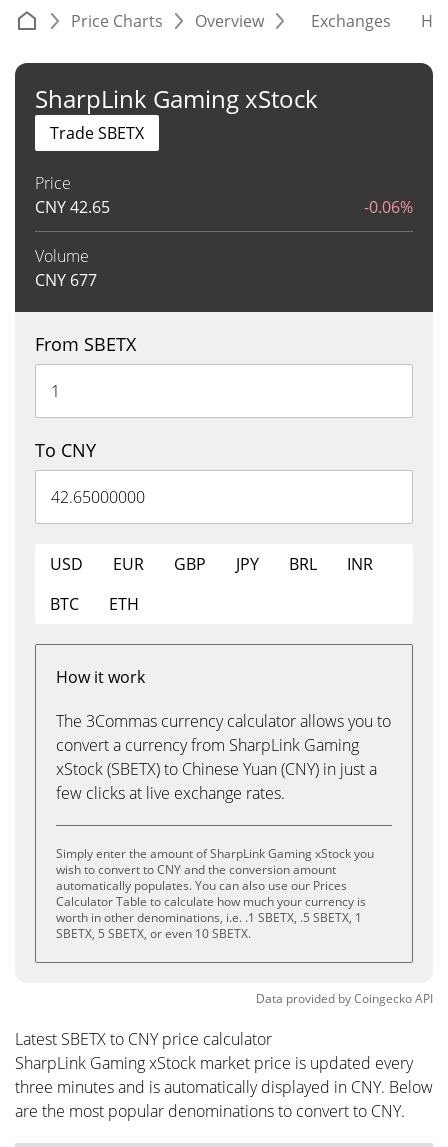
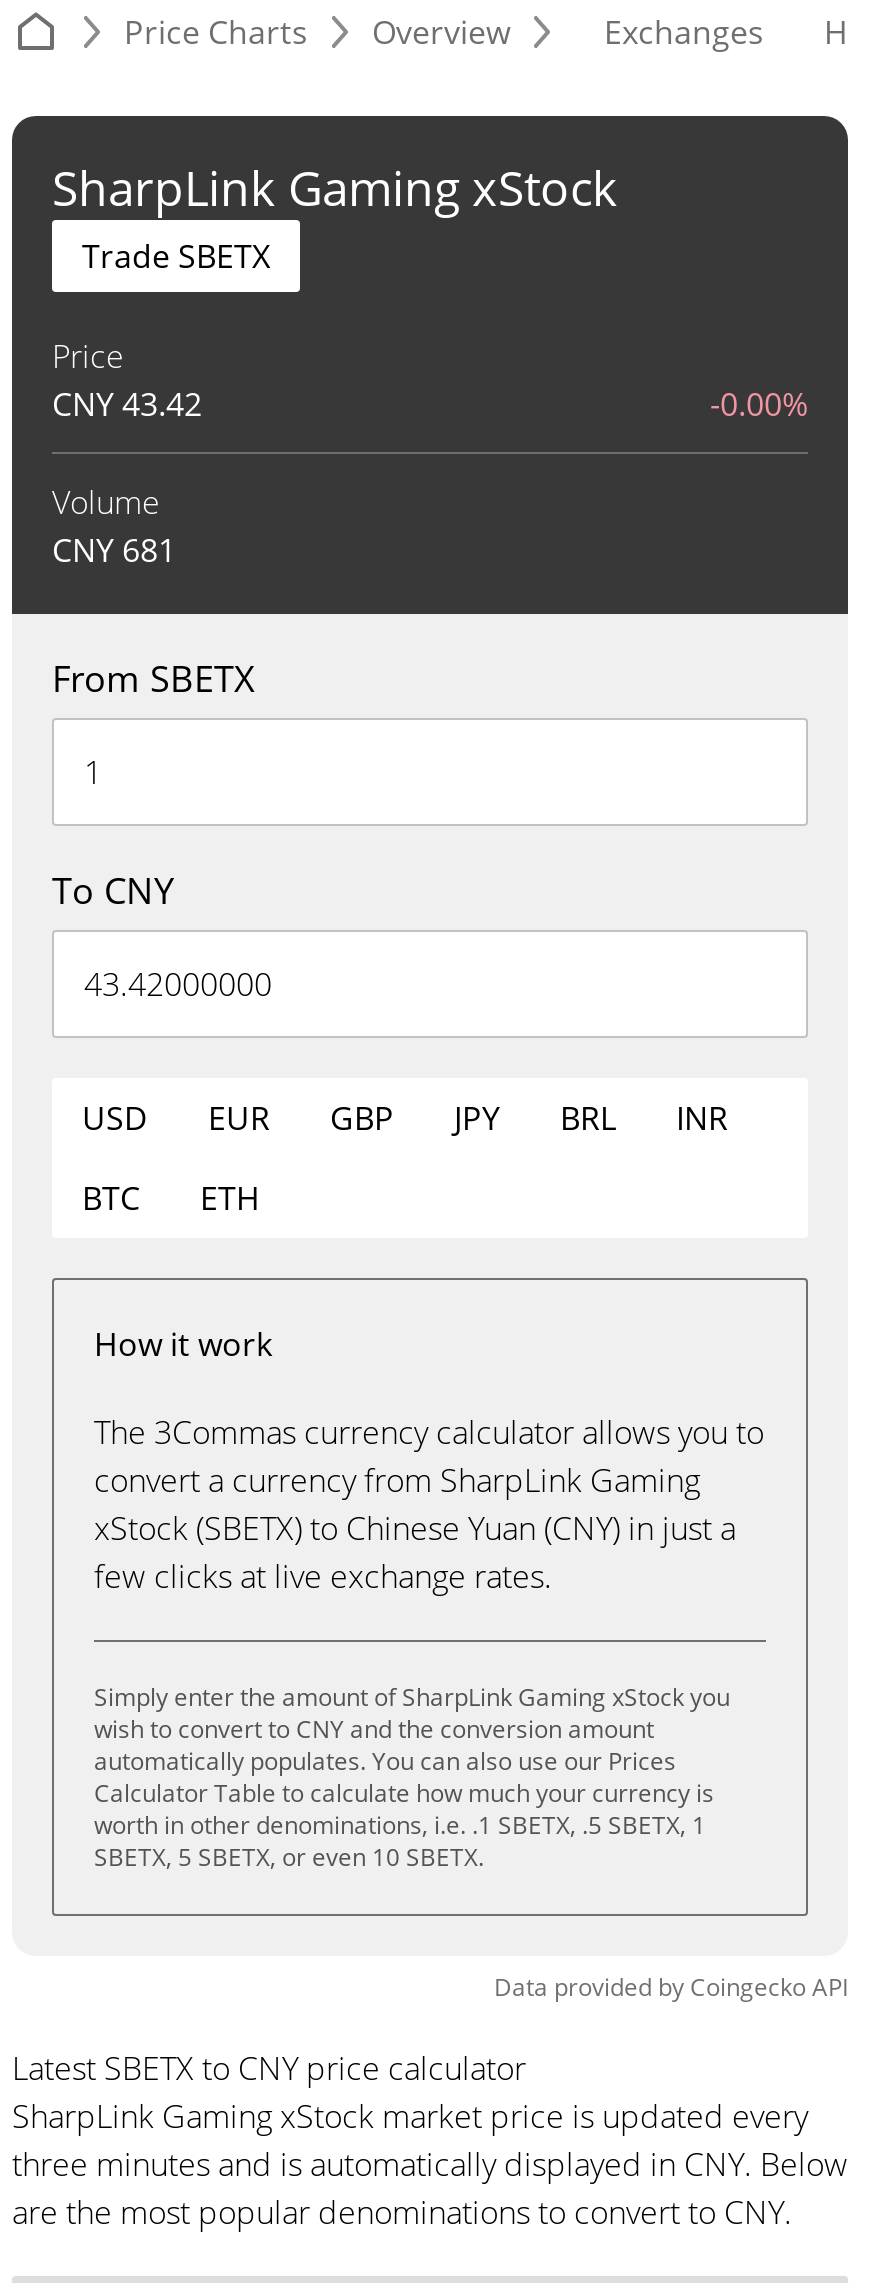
[35,196,110,218] CNY 42.65 -> [52,382,202,426] CNY 43.42
[364,196,413,218] -0.06% -> [710,382,808,426] -0.00%
[35,269,97,291] CNY 677 -> [52,528,176,572] CNY 681

